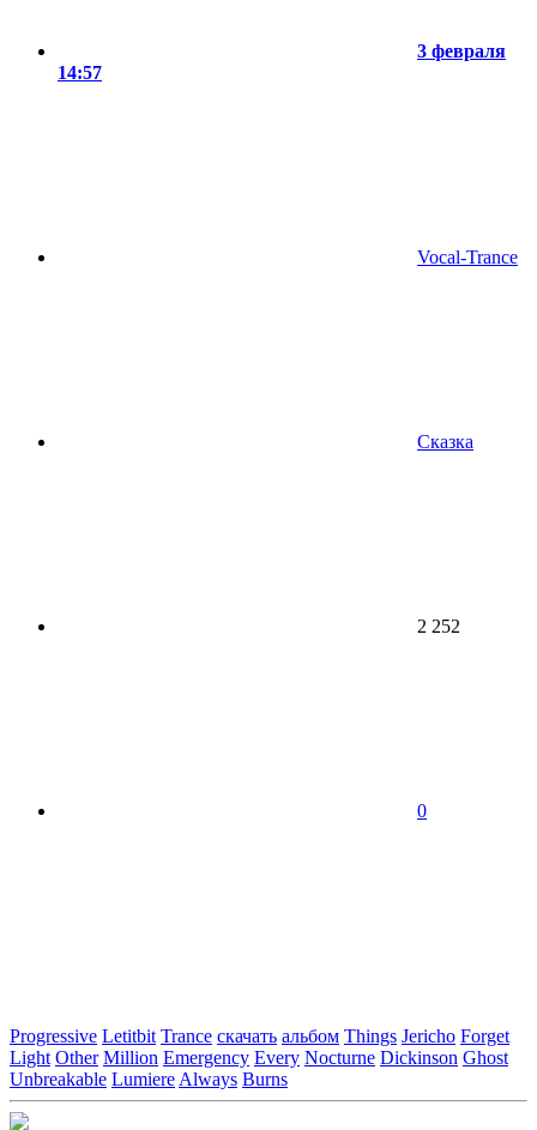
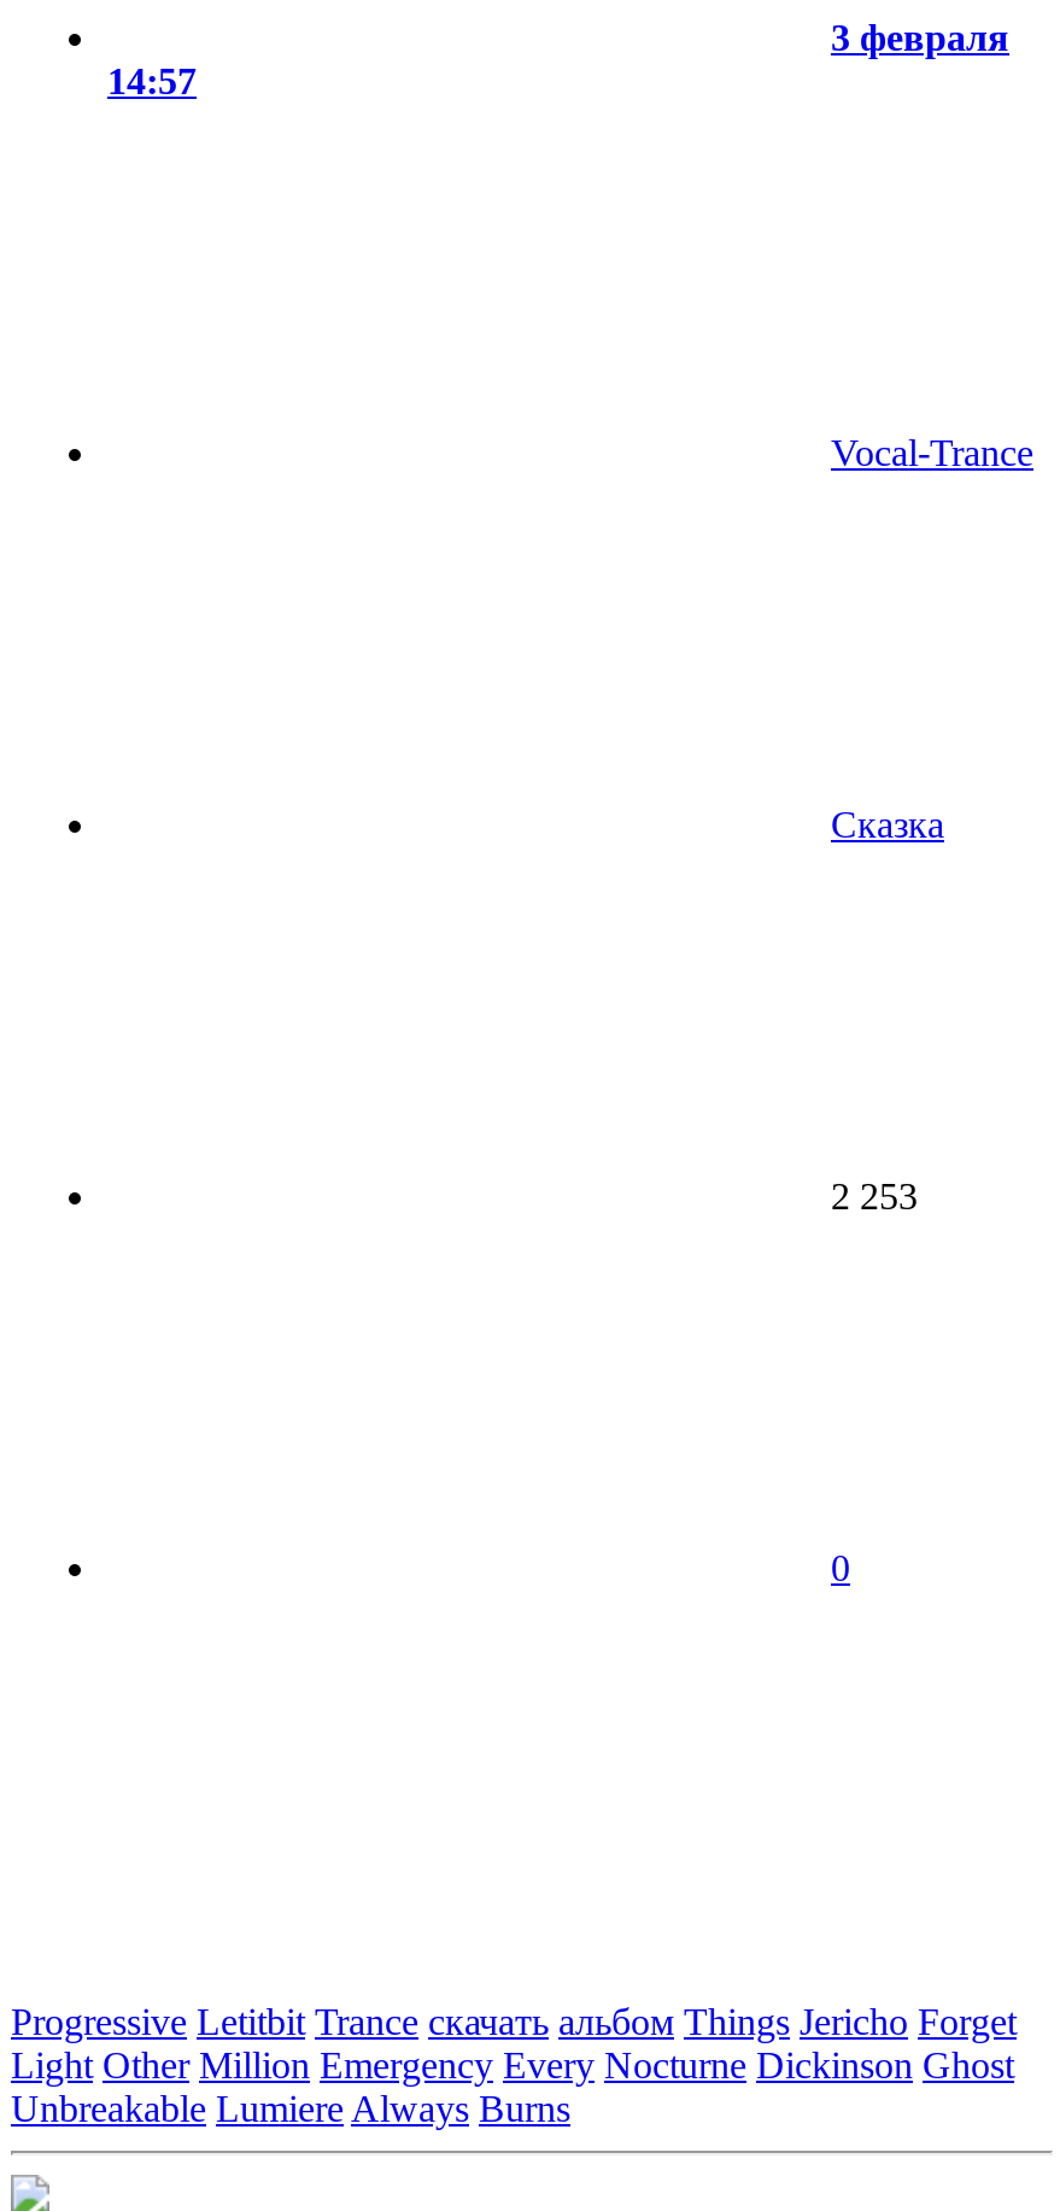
[417,616,460,636] 2 252 -> [831,1175,918,1216] 2 253

